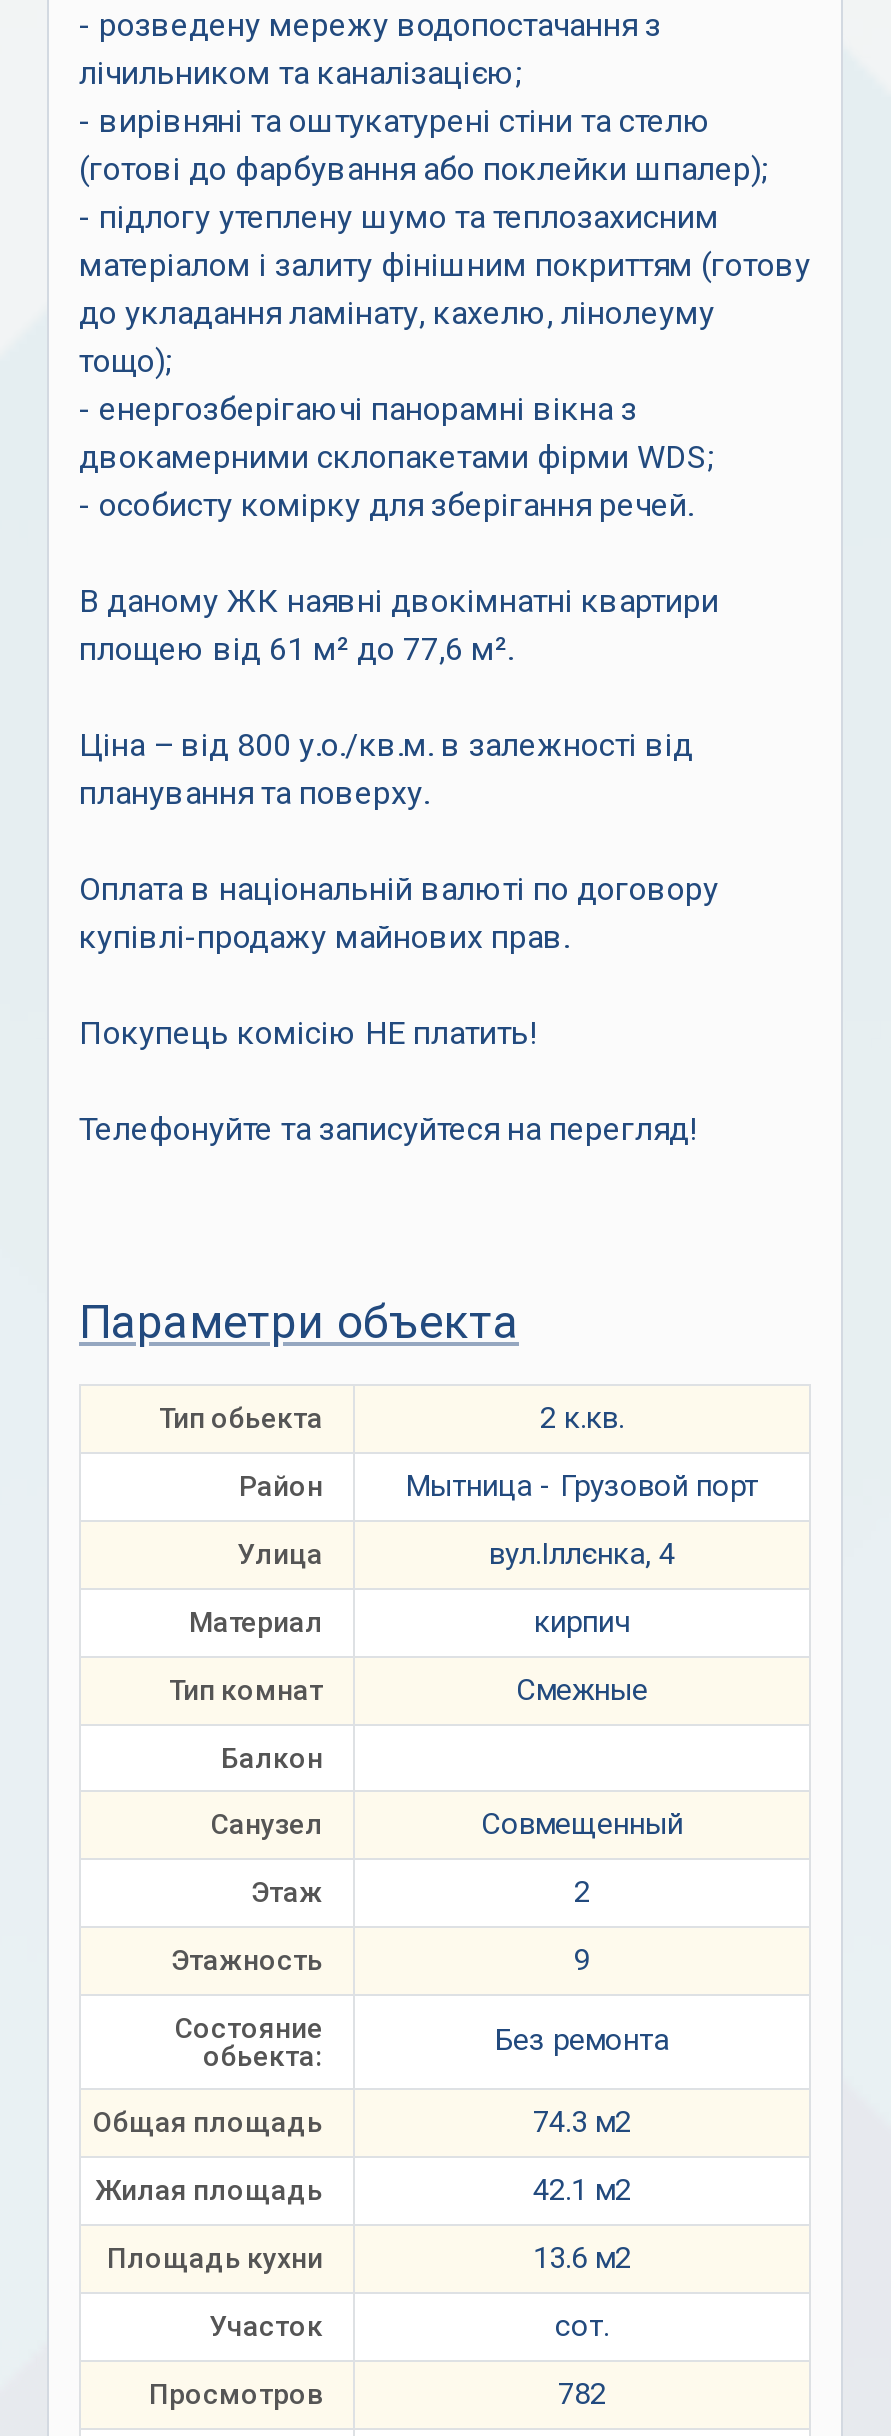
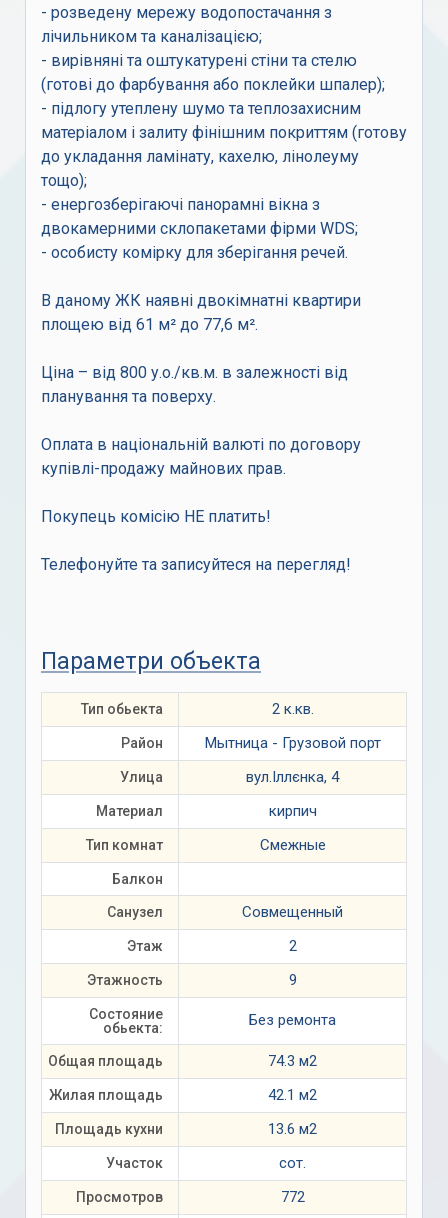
[558,2377,606,2413] 782 -> [280,1188,304,1206] 772

